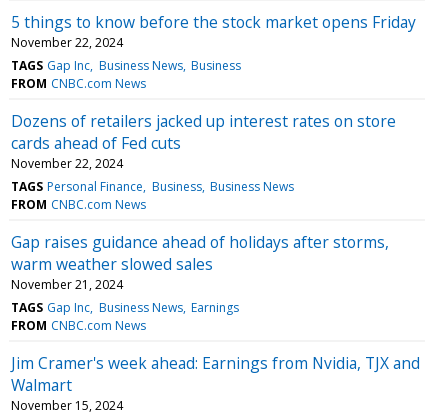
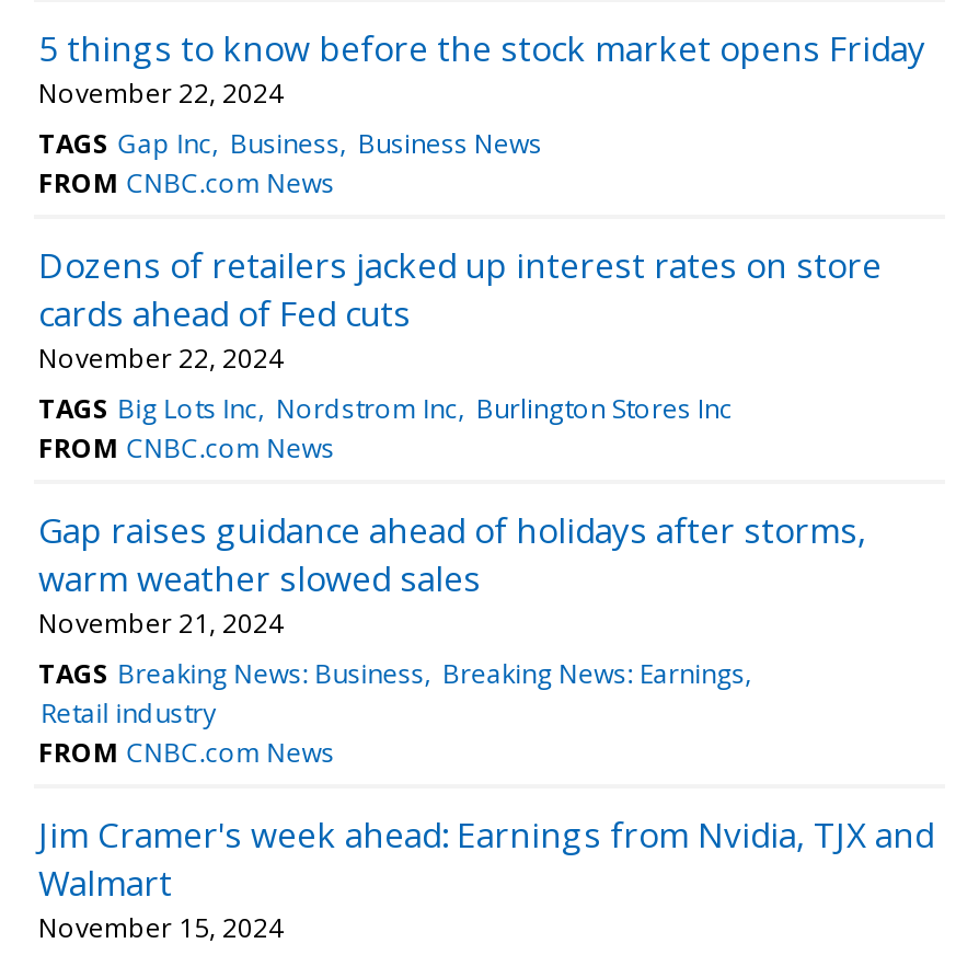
[11,57,241,74] TAGS Gap Inc Business News Business -> [38,125,542,162] TAGS Gap Inc Business Business News
[11,178,294,195] TAGS Personal Finance Business Business News -> [38,390,732,427] TAGS Big Lots Inc Nordstrom Inc Burlington Stores Inc
[11,299,239,316] TAGS Gap Inc Business News Earnings -> [38,655,745,731] TAGS Breaking News: Business Breaking News: Earnings | Retail industry

